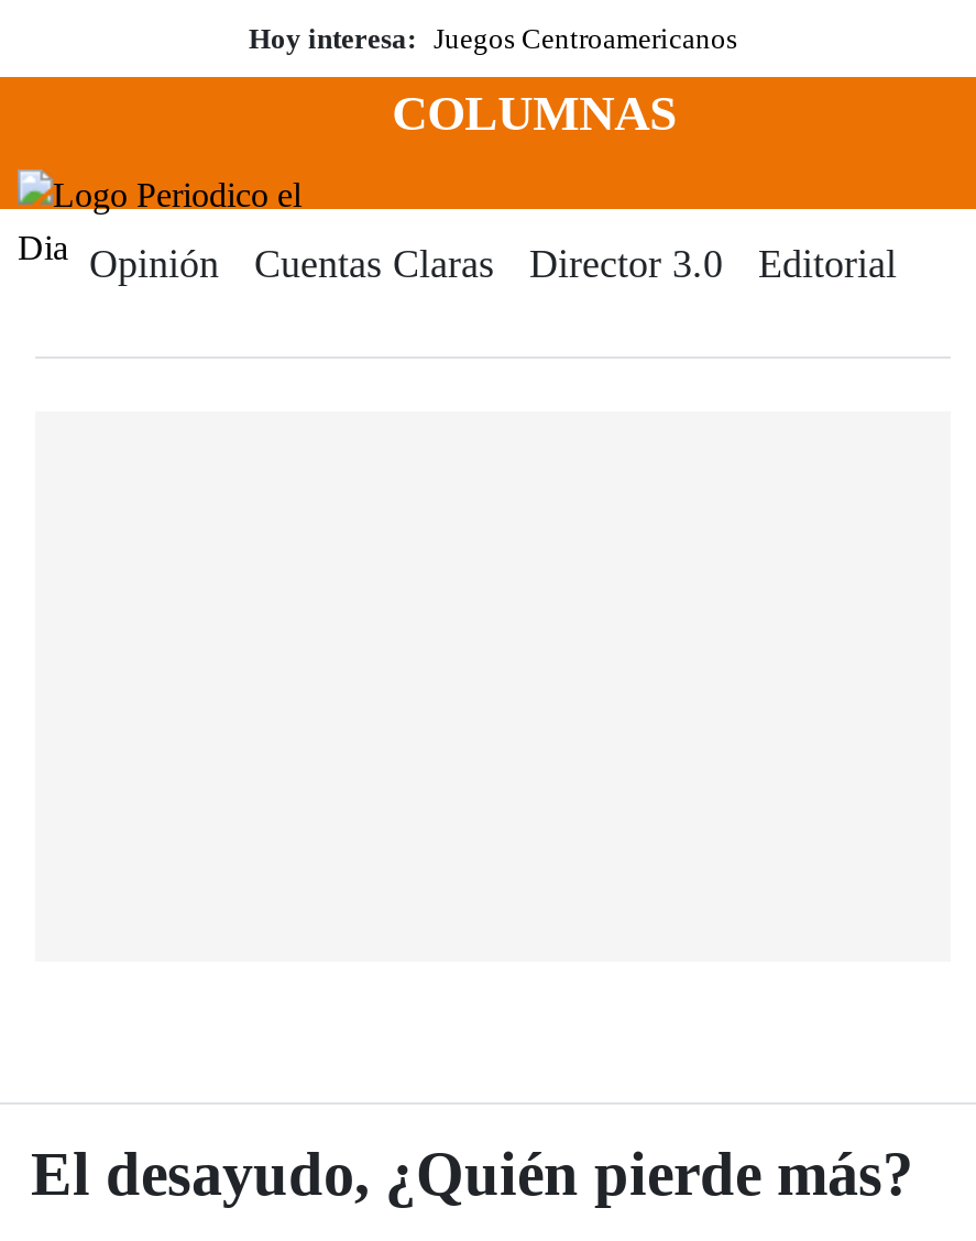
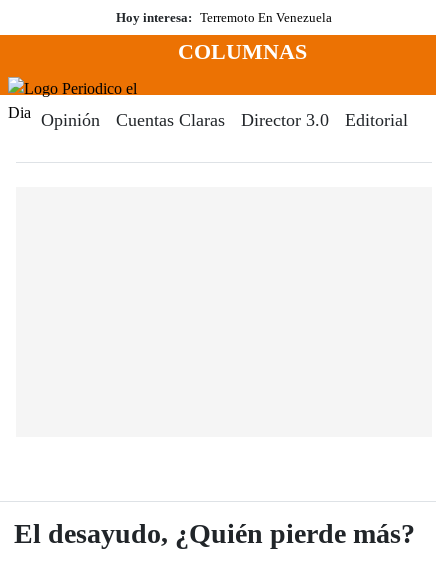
[249,22,737,55] Hoy interesa: Juegos Centroamericanos -> [116,10,332,25] Hoy interesa: Terremoto En Venezuela

